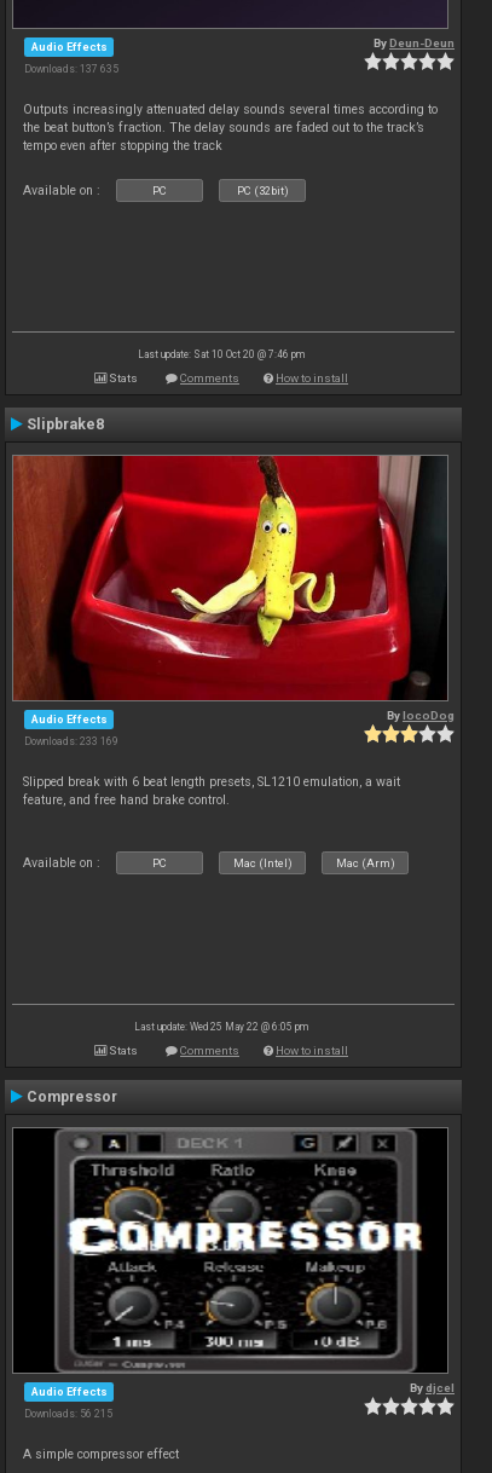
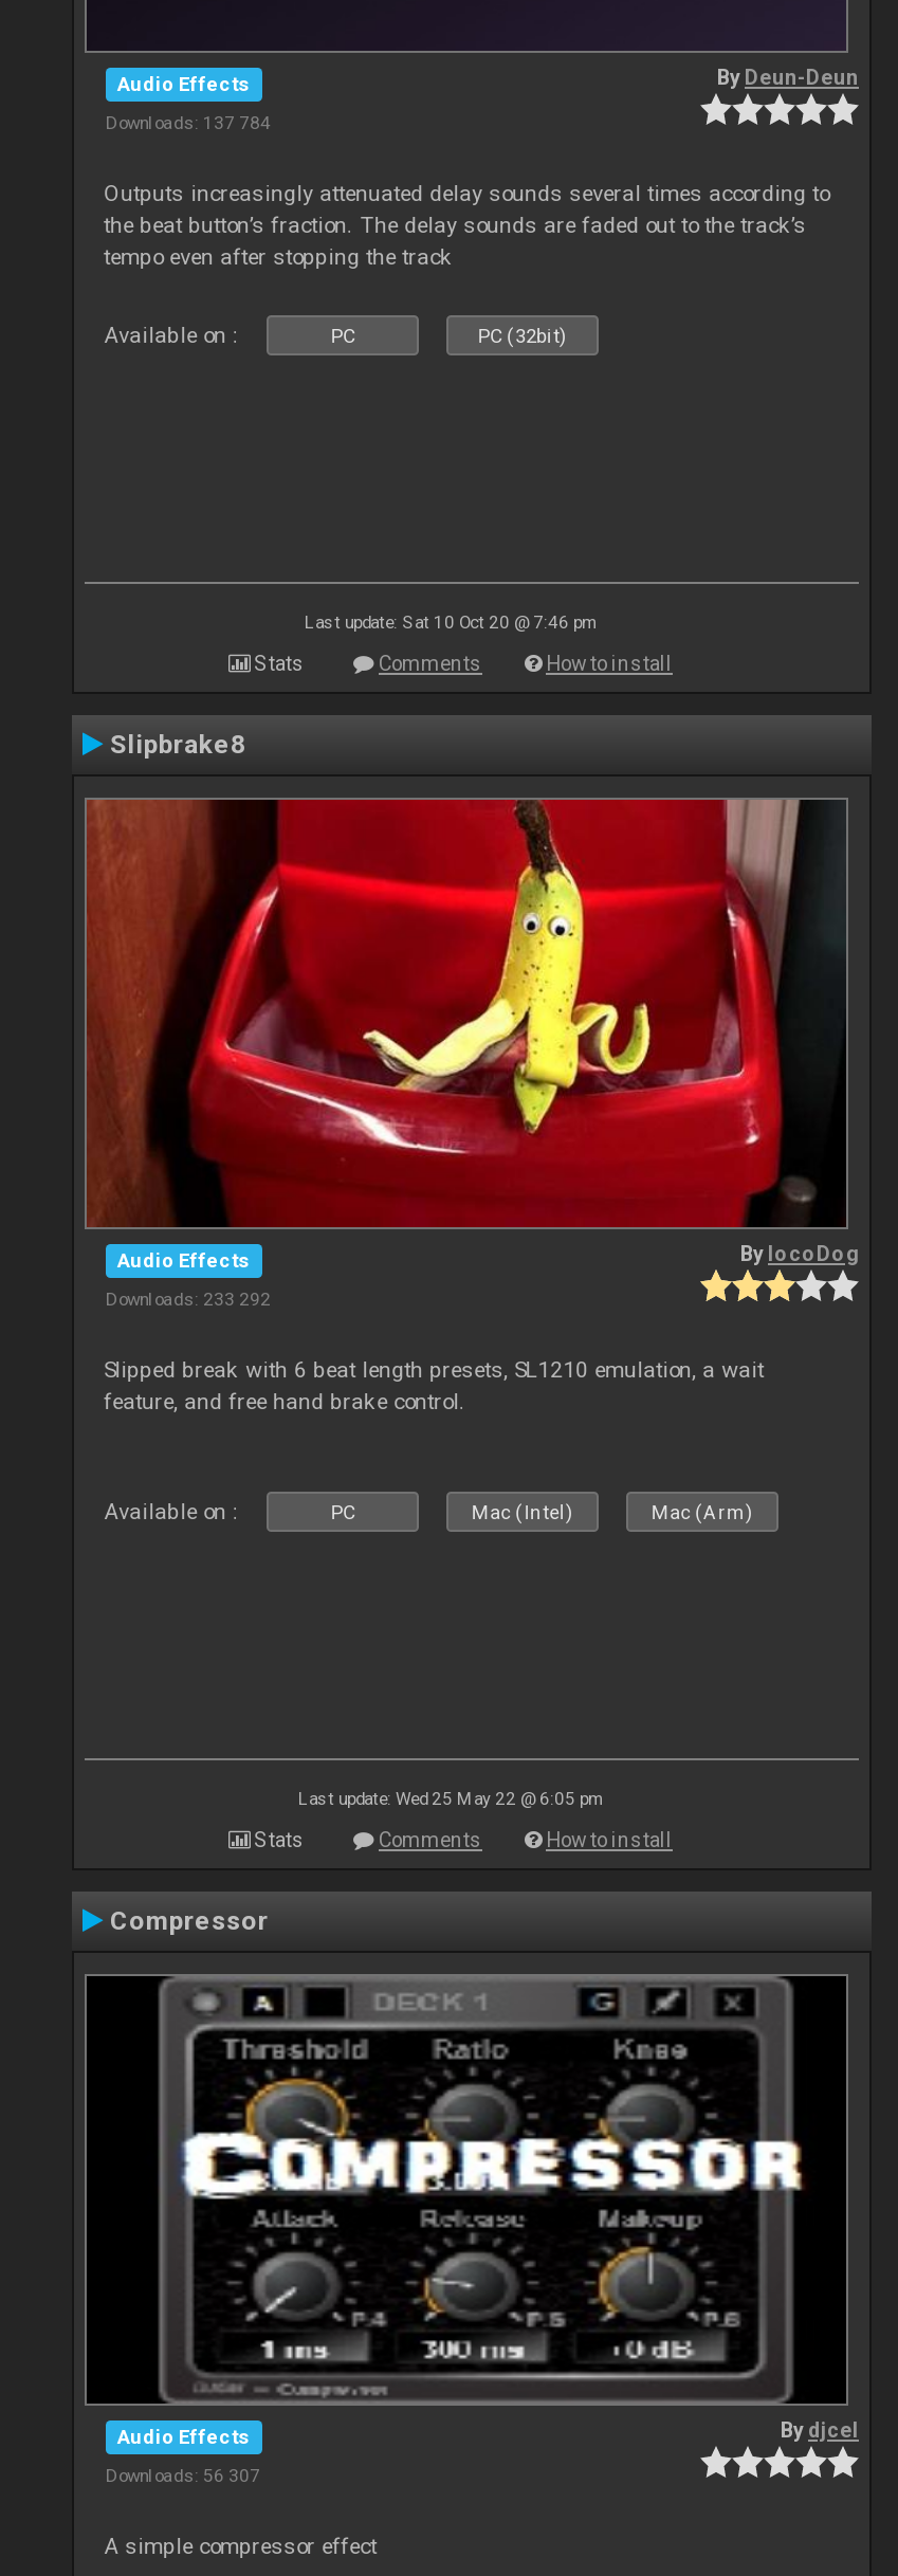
[24,63,118,75] Downloads: 137 635 -> [106,112,271,133] Downloads: 137 784
[24,735,118,747] Downloads: 233 169 -> [106,1288,271,1309] Downloads: 233 292
[24,1407,112,1419] Downloads: 56 215 -> [106,2464,260,2485] Downloads: 56 307

